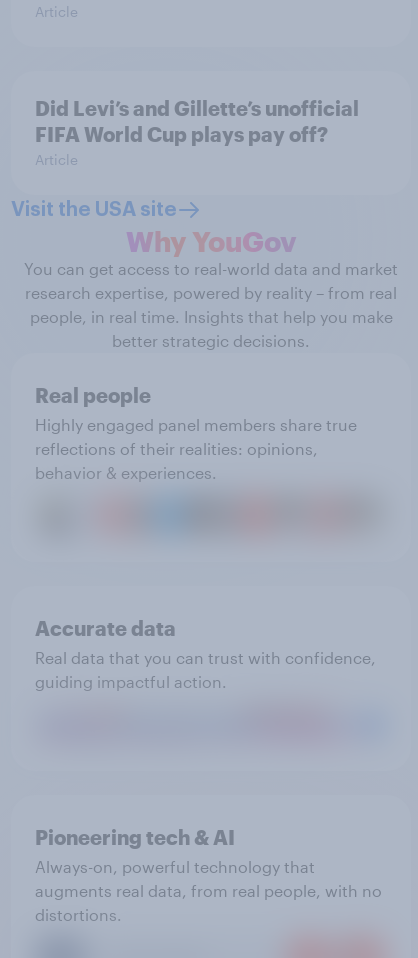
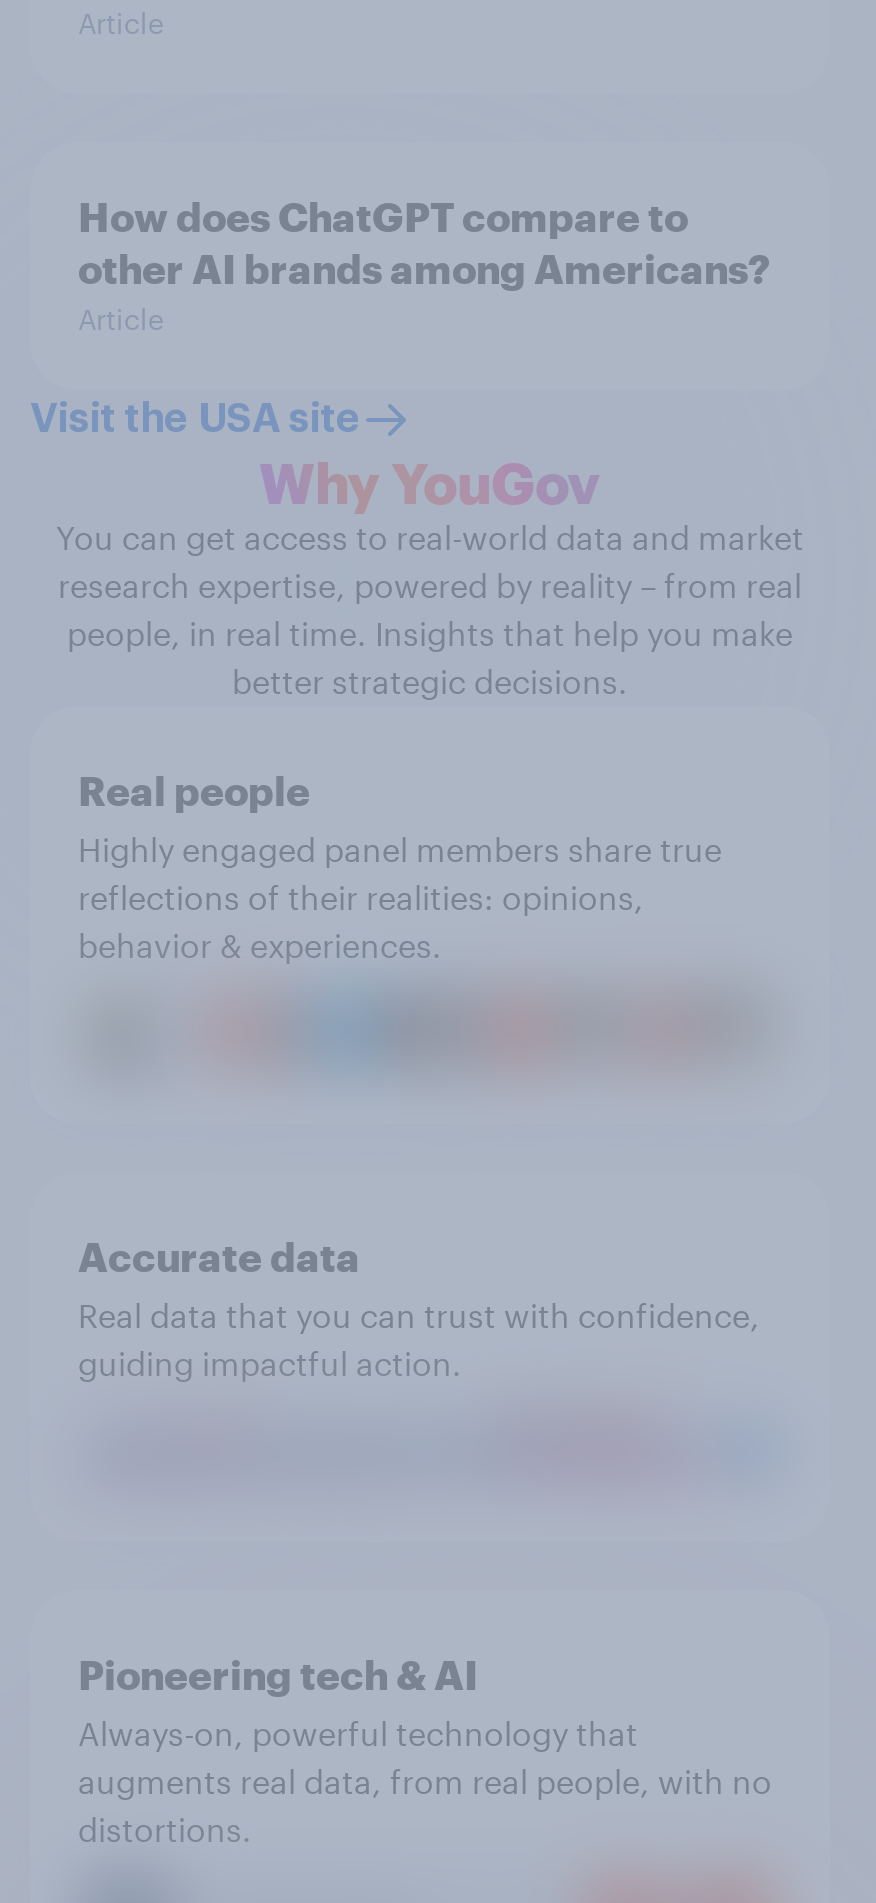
[35,96,359,146] Did Levi’s and Gillette’s unofficial | FIFA World Cup plays pay off? -> [78,192,770,292] How does ChatGPT compare to | other AI brands among Americans?

